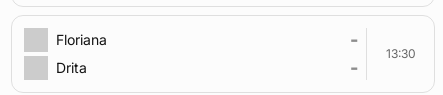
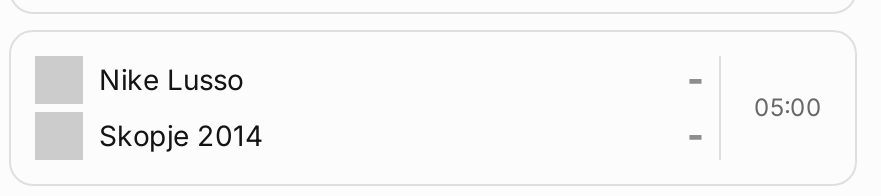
[56,31,107,48] Floriana -> [99,62,243,96] Nike Lusso
[385,46,415,61] 13:30 -> [754,92,822,122] 05:00
[56,59,87,76] Drita -> [99,118,263,152] Skopje 2014

